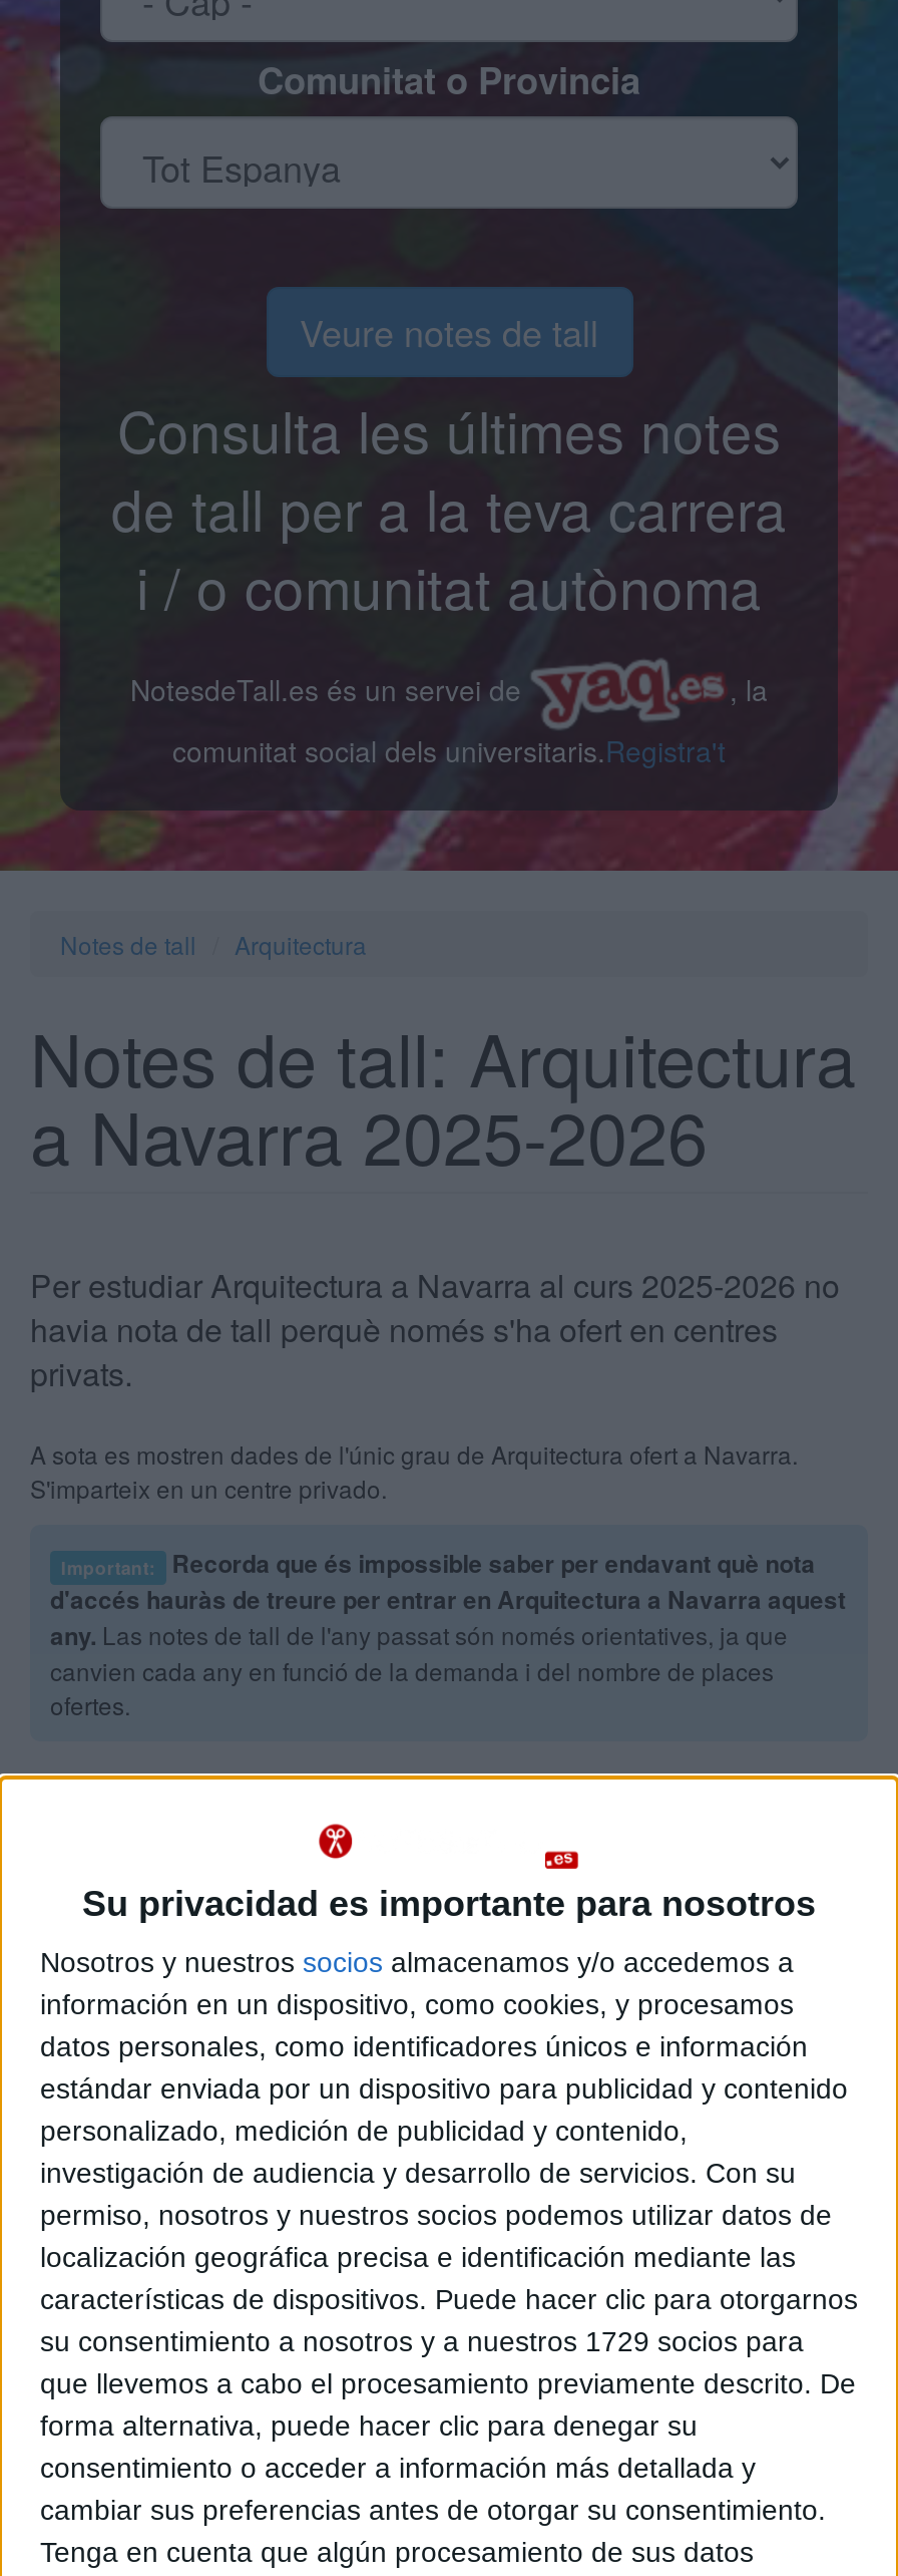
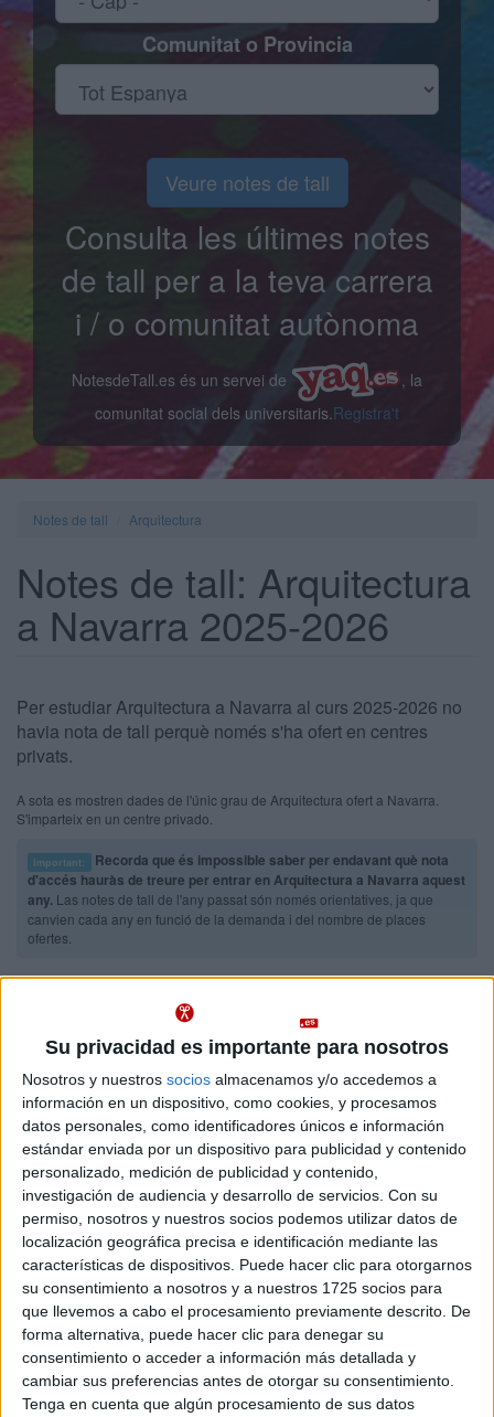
[40,2326,804,2358] su consentimiento a nosotros y a nuestros 1729 socios para -> [22,1279,442,1297] su consentimiento a nosotros y a nuestros 1725 socios para

